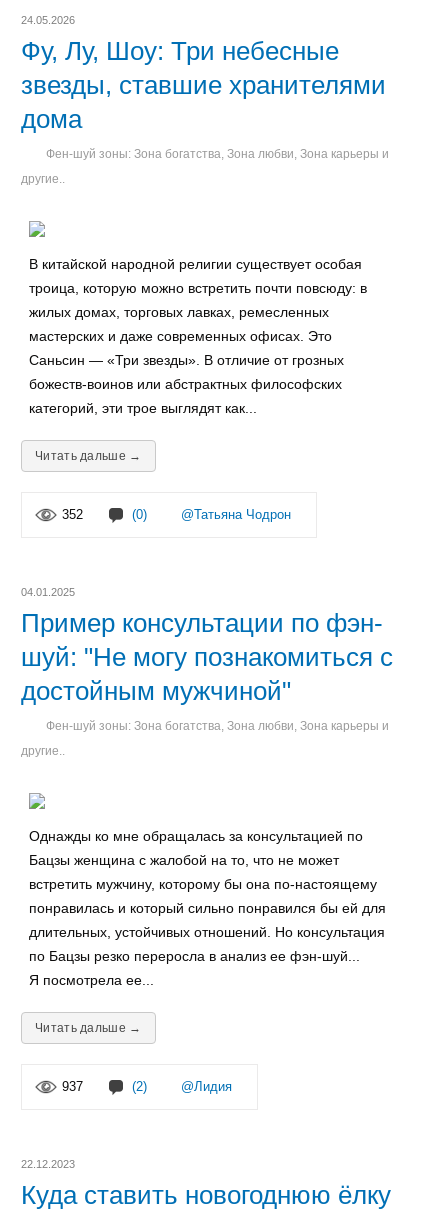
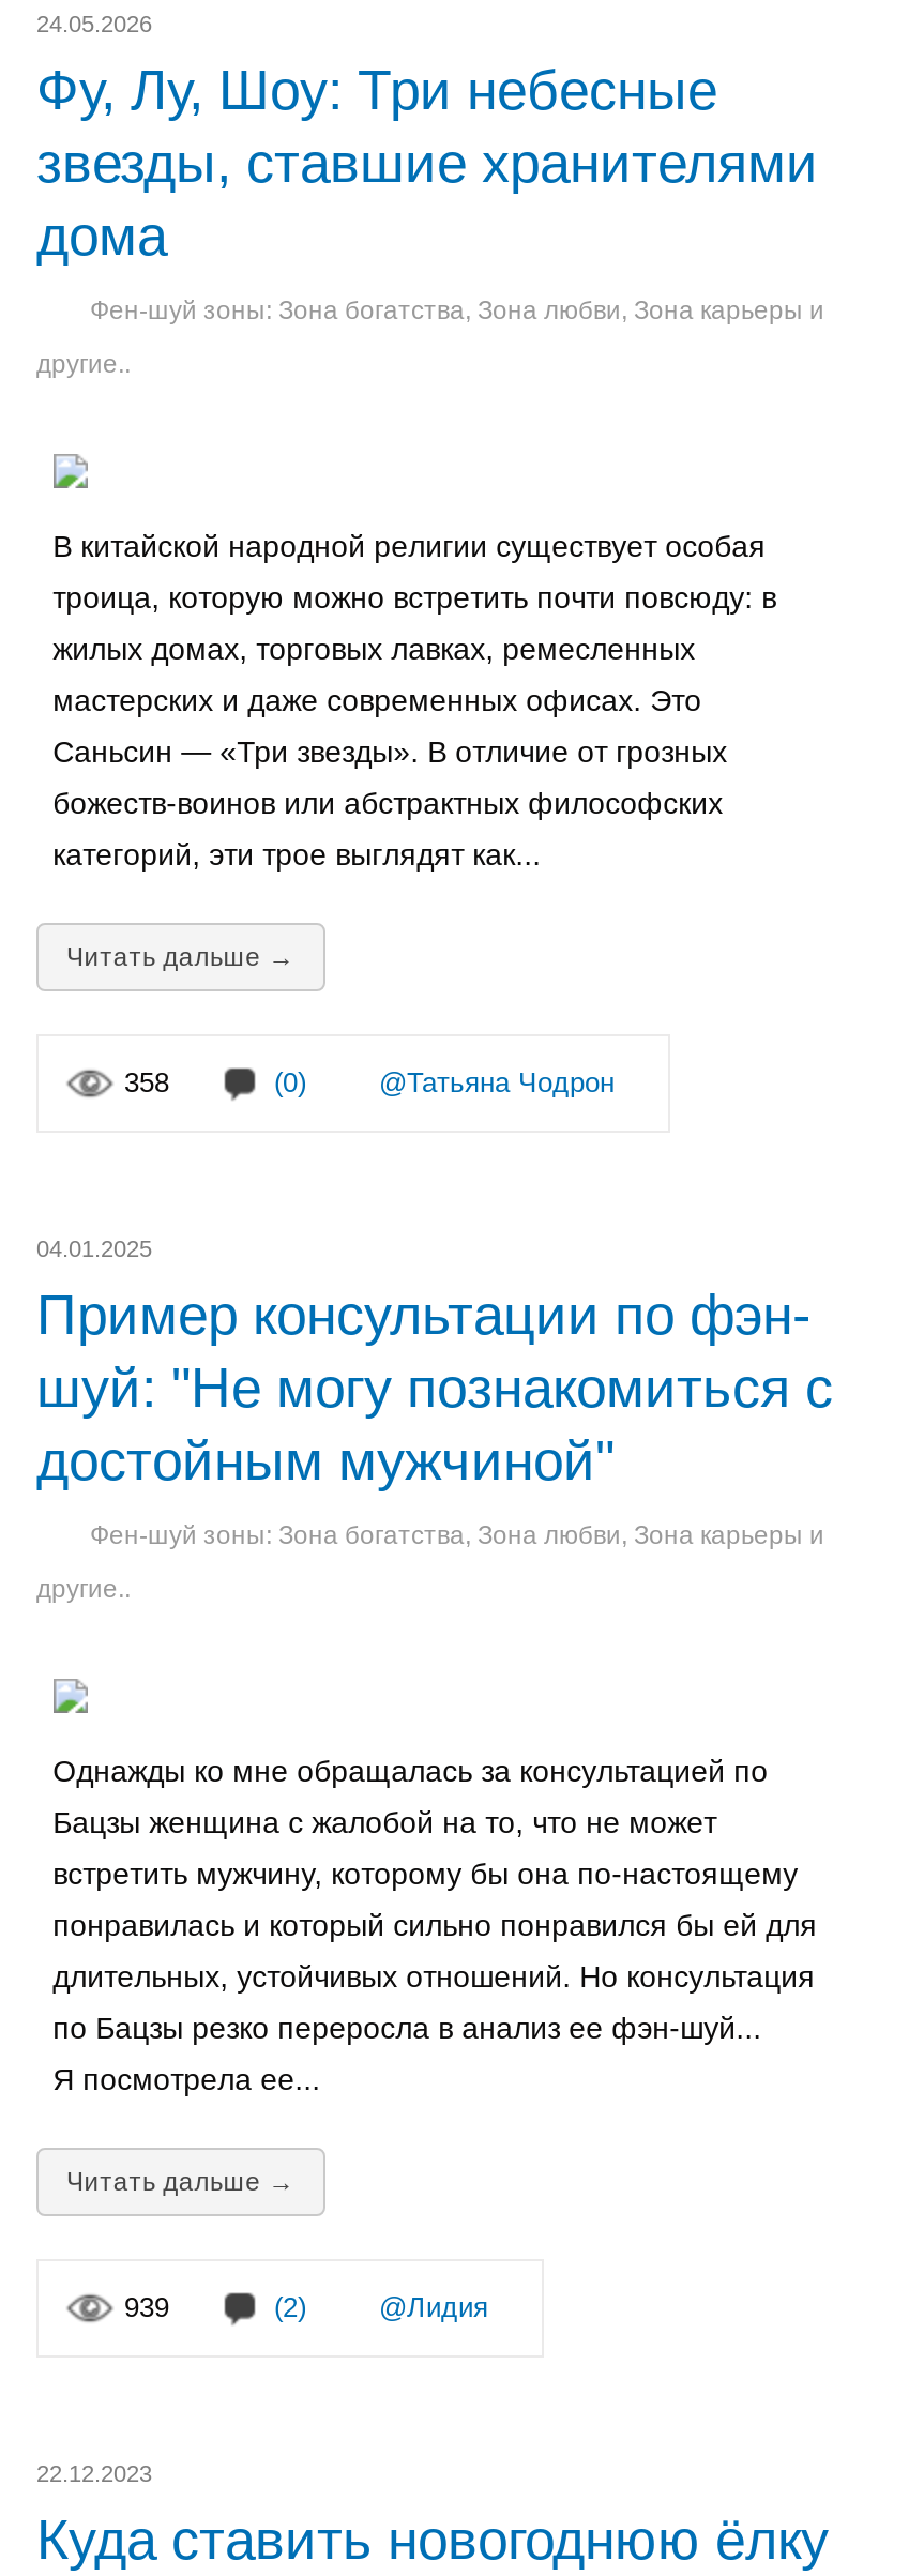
[62,507,83,522] 352 -> [124,1066,169,1098] 358
[62,1079,83,1094] 937 -> [124,2291,169,2323] 939

